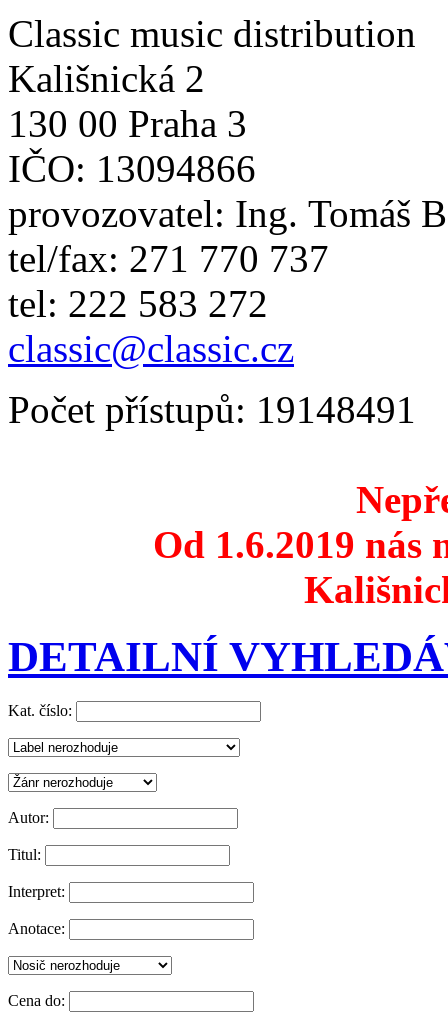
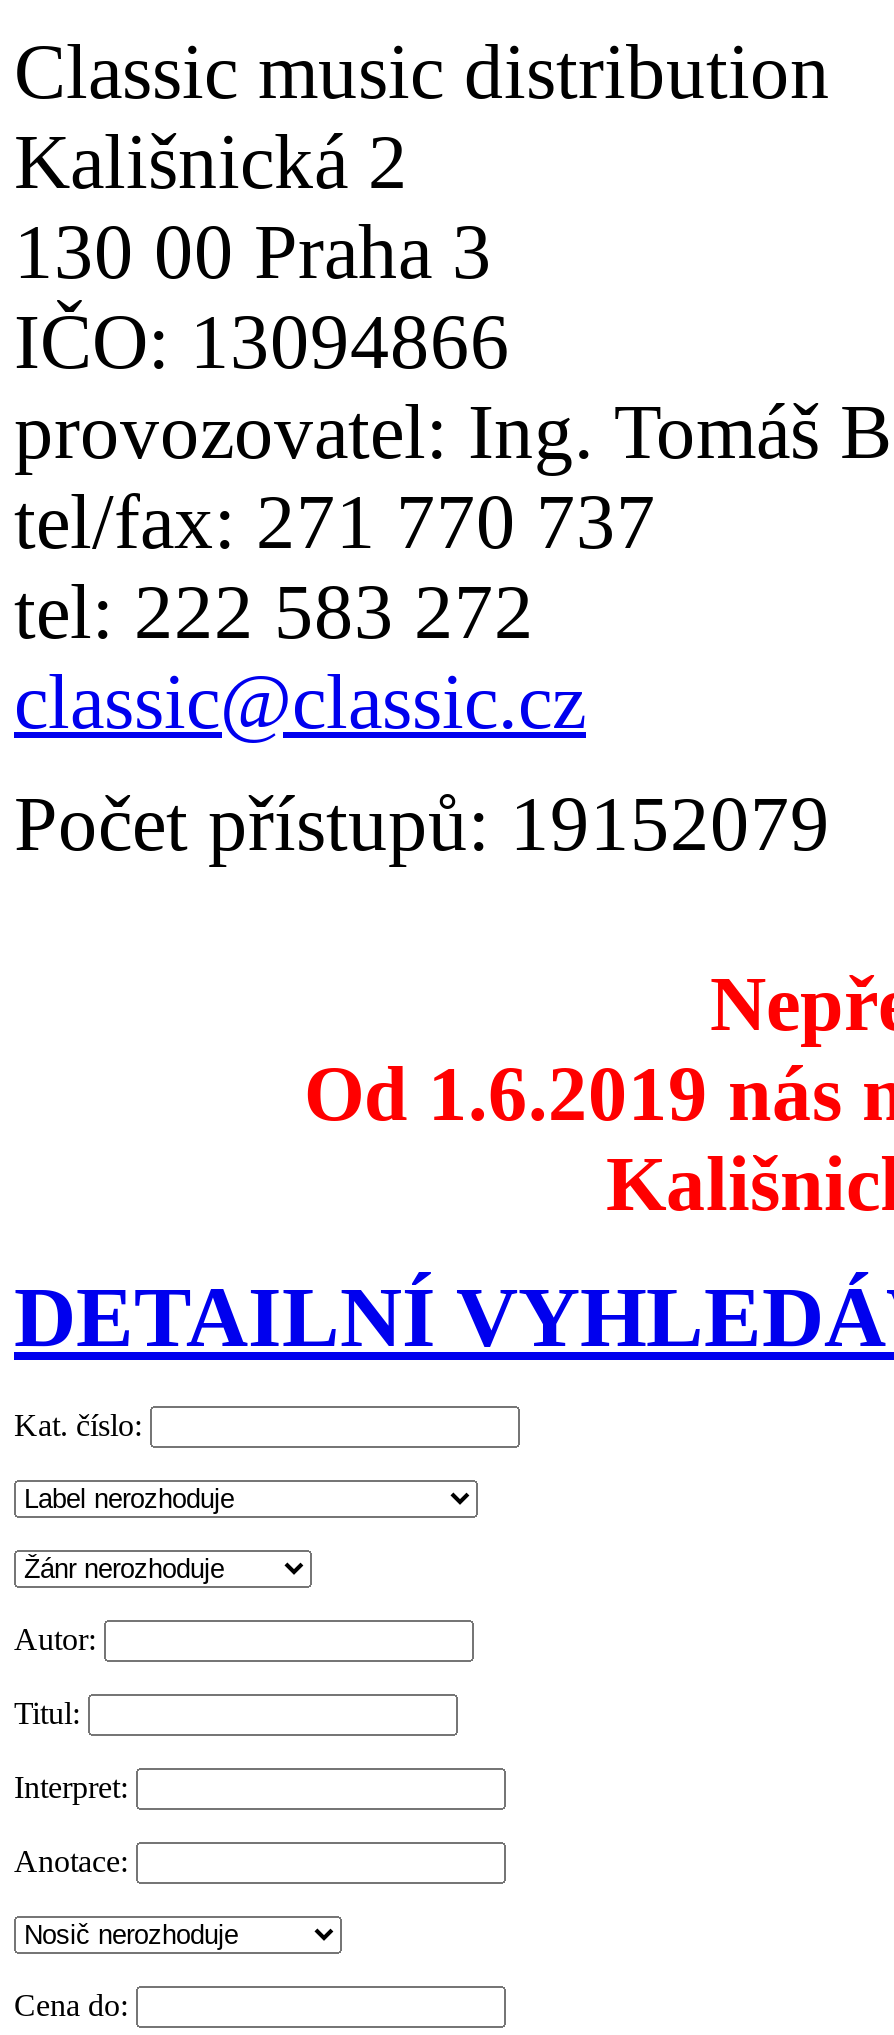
[8,388,416,431] Počet přístupů: 19148491 -> [14,780,830,866] Počet přístupů: 19152079

